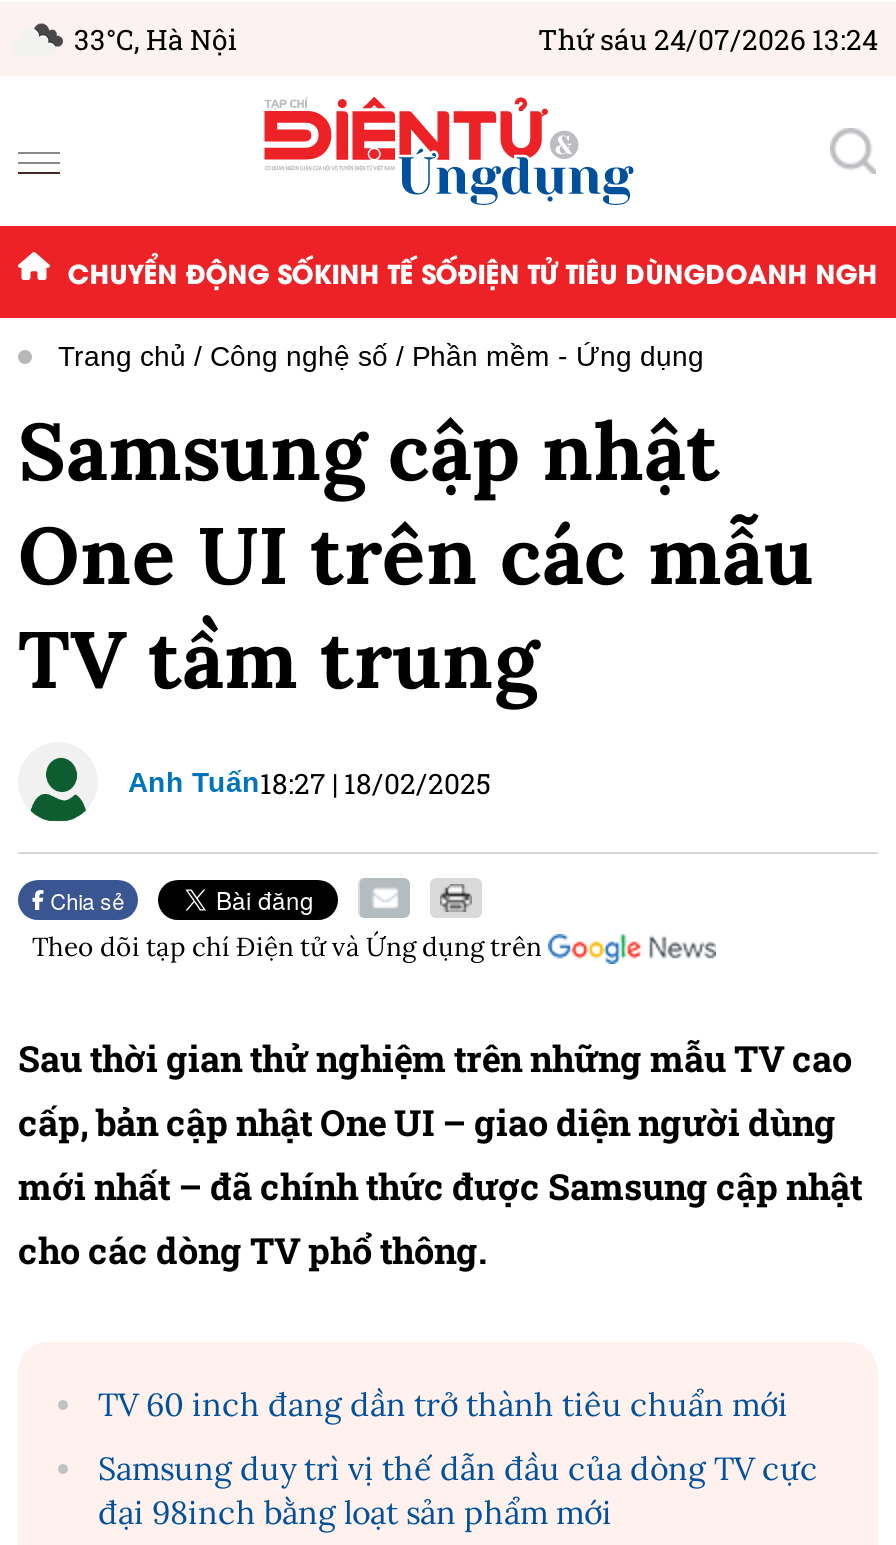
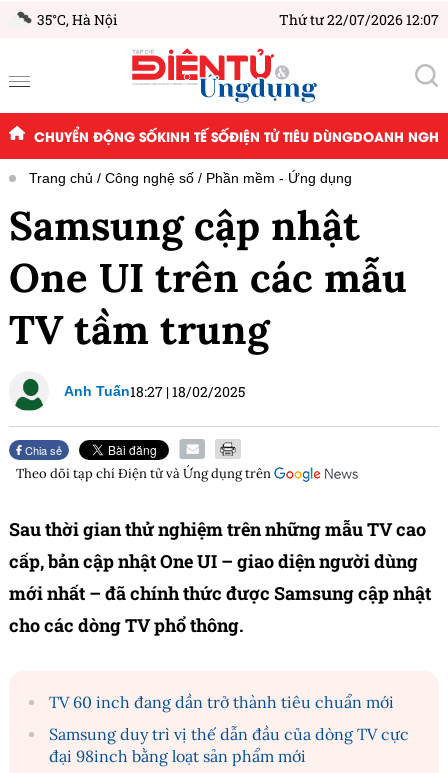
[74,20,236,58] 33°C, Hà Nội -> [37,10,117,29] 35°C, Hà Nội
[538,20,878,58] Thứ sáu 24/07/2026 13:24 -> [279,10,439,29] Thứ tư 22/07/2026 12:07

